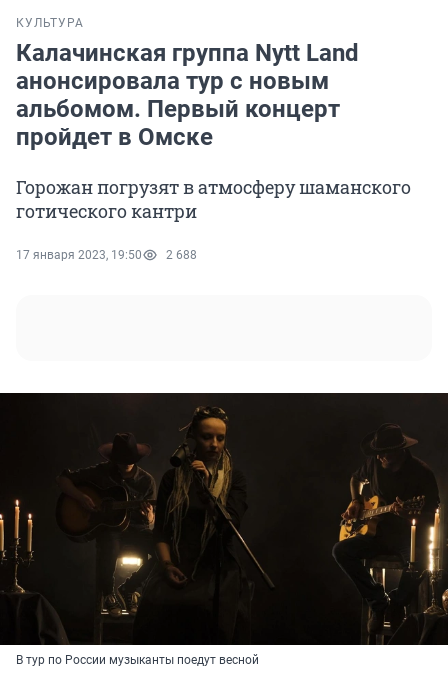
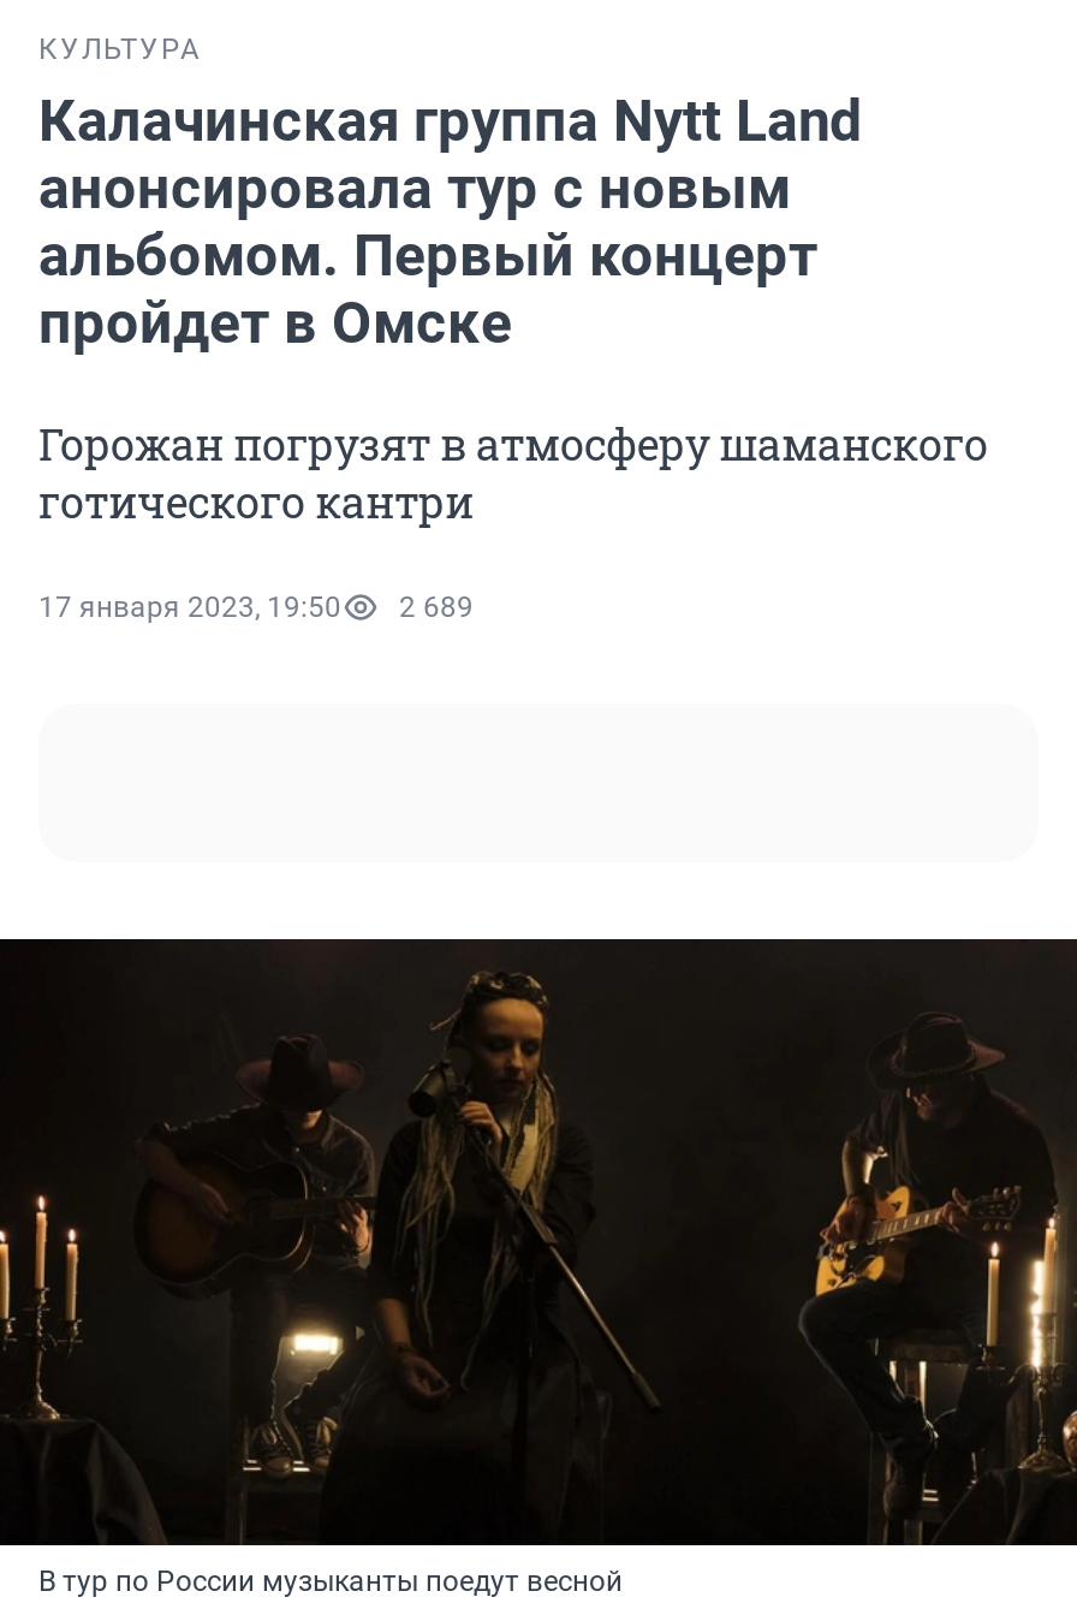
[16,248,197,262] 17 января 2023, 19:50 2 688 -> [38,591,474,624] 17 января 2023, 19:50 2 689

